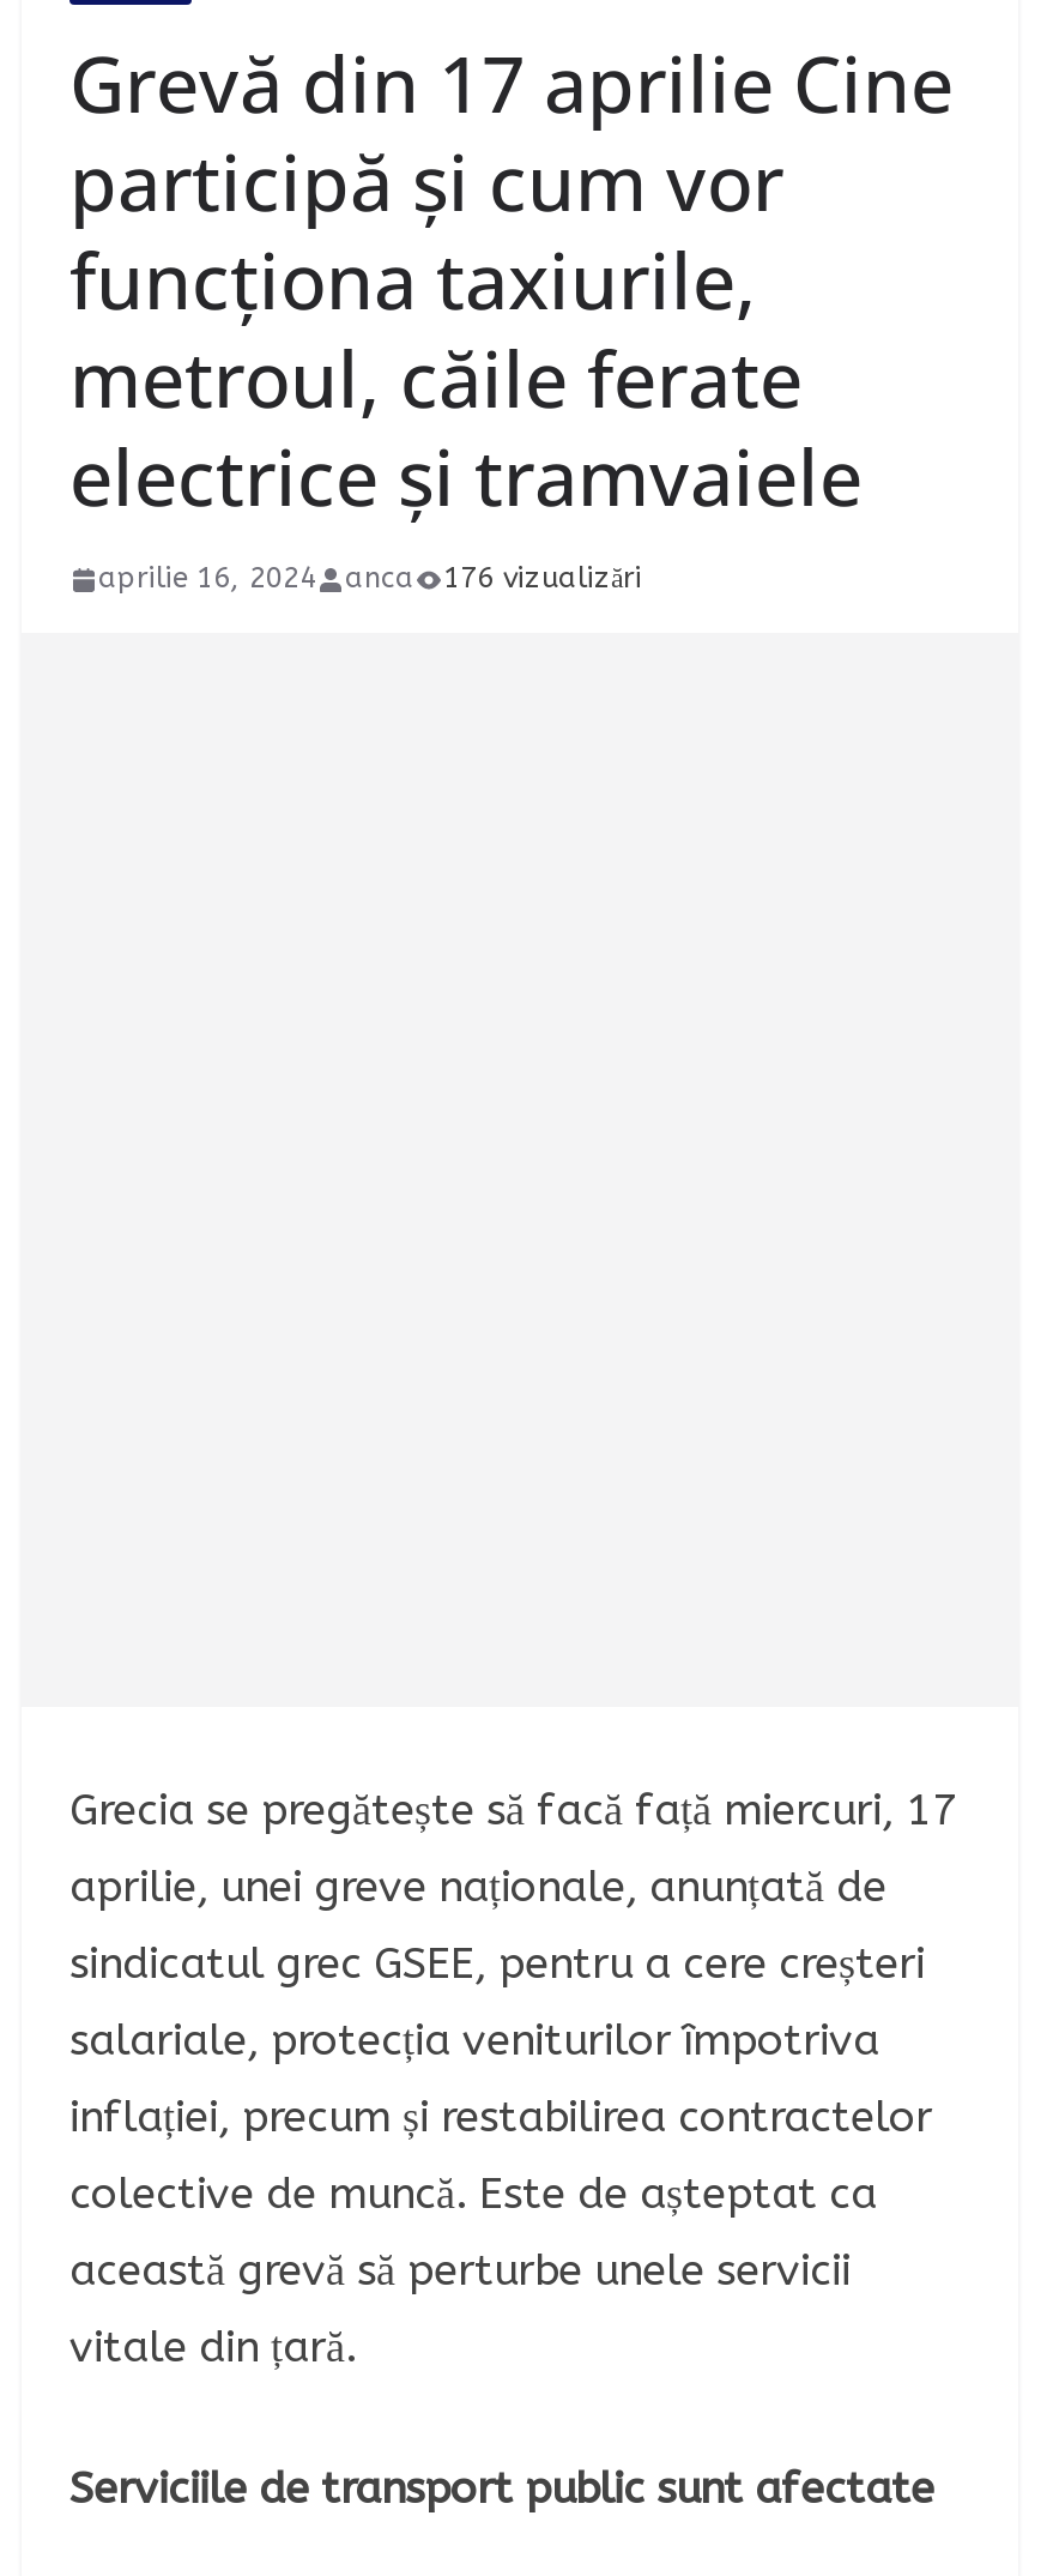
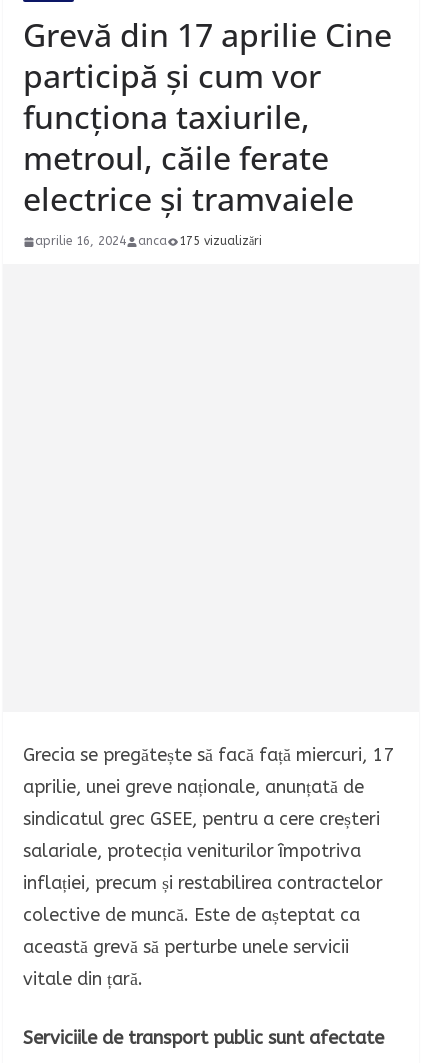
[98,562,642,595] aprilie 16, 2024 anca 176 vizualizări -> [35,234,262,248] aprilie 16, 2024 anca 175 vizualizări

